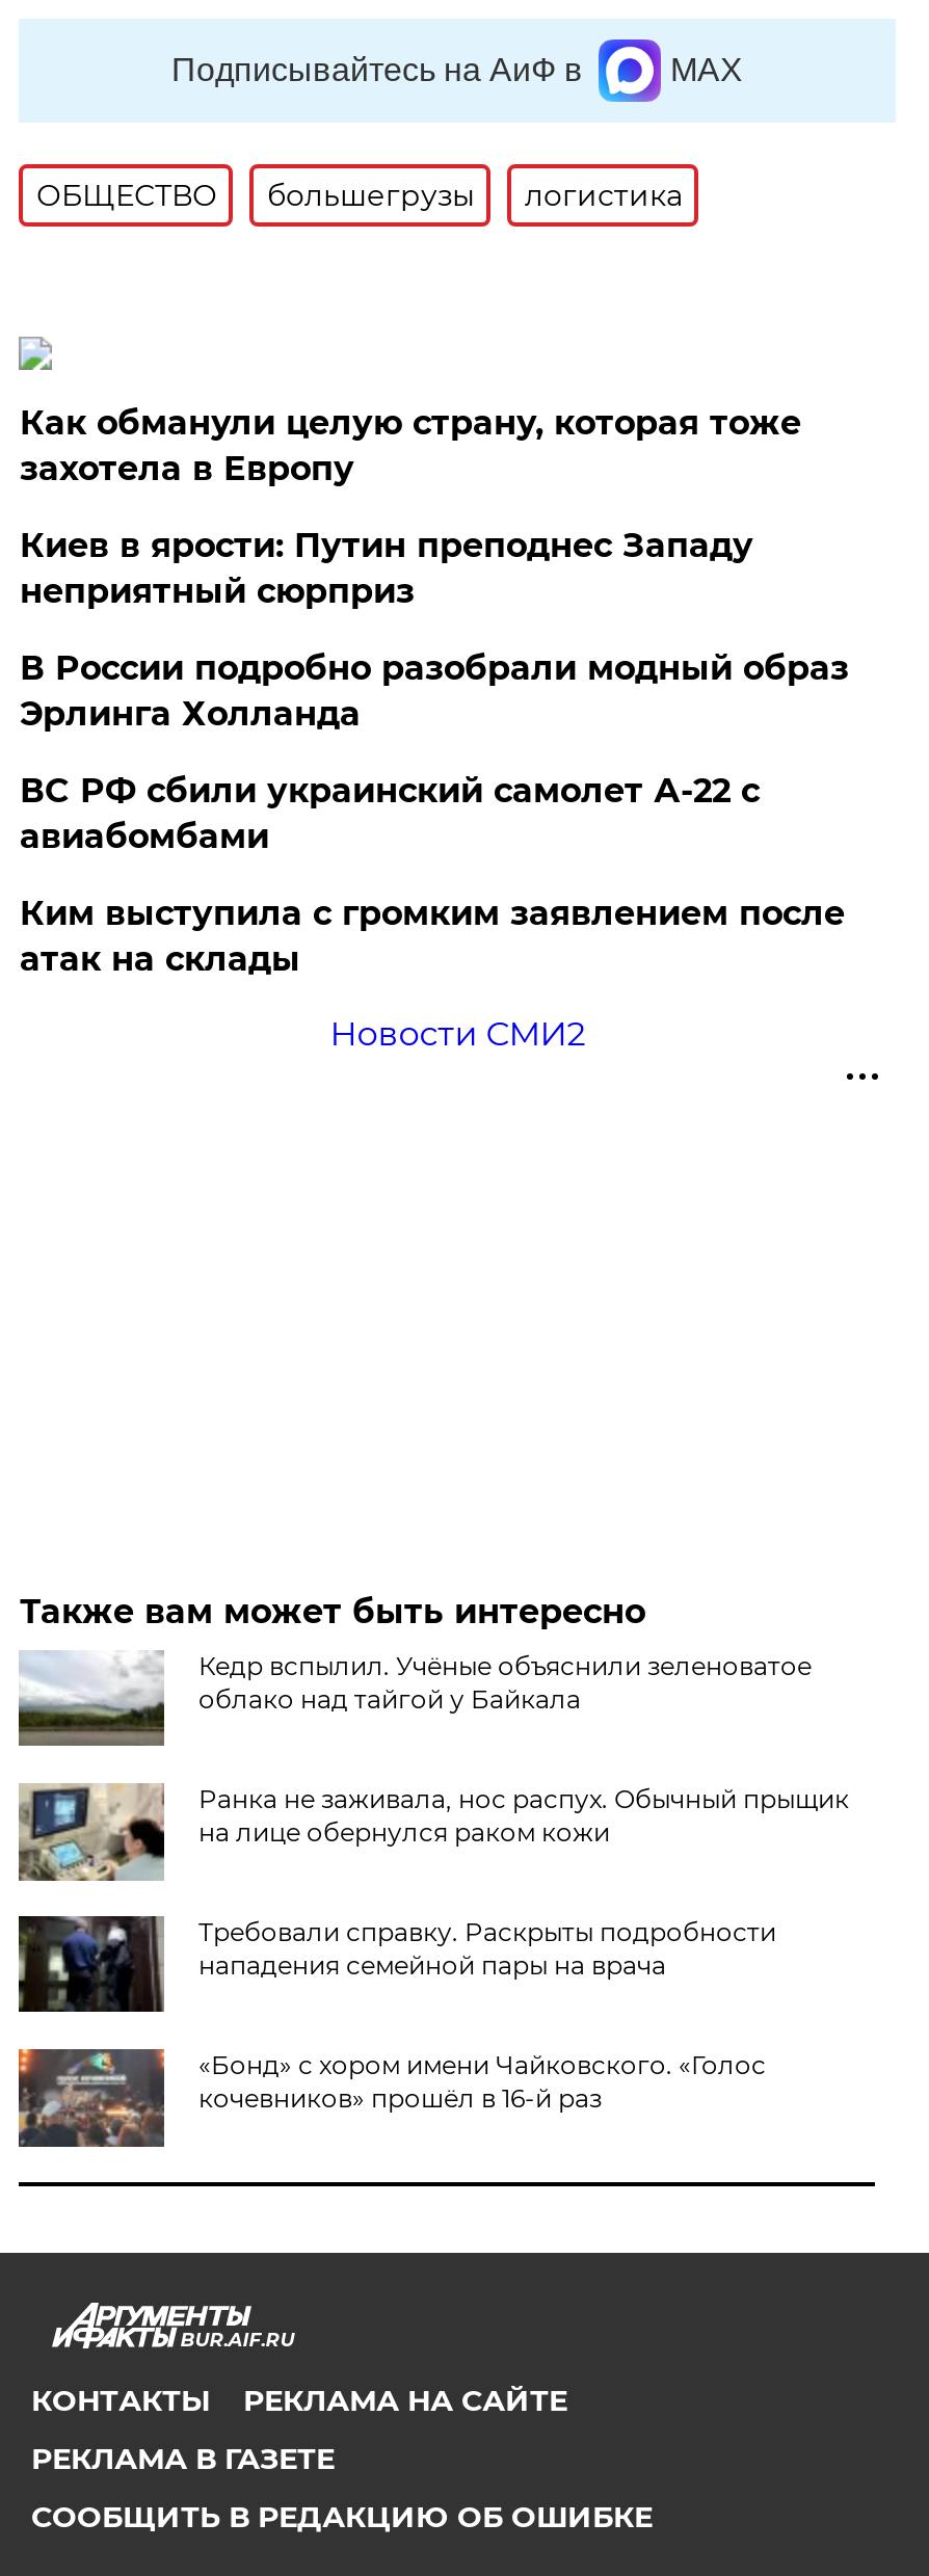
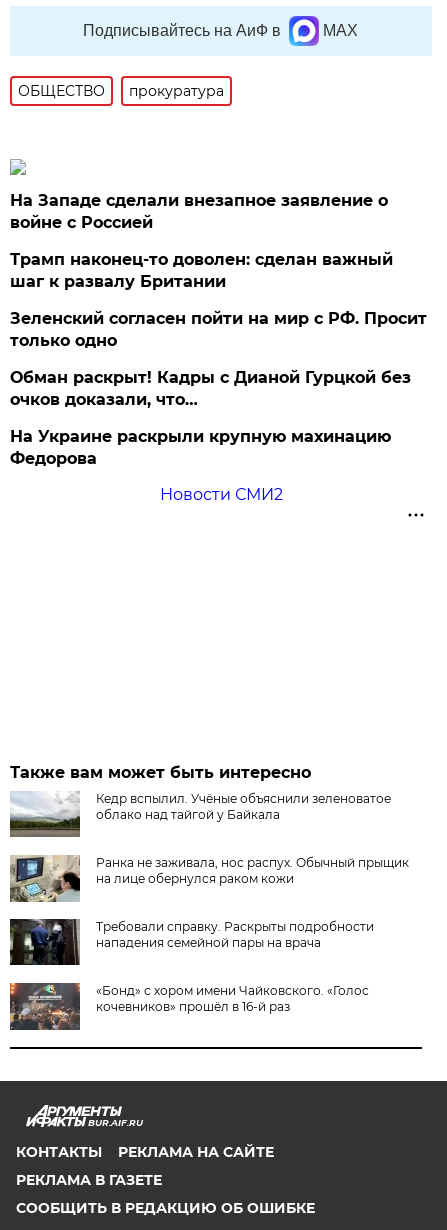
[267,176,683,214] большегрузы | логистика -> [129,82,224,100] прокуратура
[20,403,801,488] Как обманули целую страну, которая тоже | захотела в Европу -> [10,191,388,232] На Западе сделали внезапное заявление о | войне с Россией
[20,526,753,611] Киев в ярости: Путин преподнес Западу | неприятный сюрприз -> [10,250,393,291] Трамп наконец-то доволен: сделан важный | шаг к развалу Британии
[20,648,849,733] В России подробно разобрали модный образ | Эрлинга Холланда -> [10,309,427,350] Зеленский согласен пойти на мир с РФ. Просит | только одно
[20,771,759,856] ВС РФ сбили украинский самолет А-22 с | авиабомбами -> [10,368,411,409] Обман раскрыт! Кадры с Дианой Гурцкой без | очков доказали, что…
[20,893,845,979] Ким выступила с громким заявлением после | атак на склады -> [10,427,391,468] На Украине раскрыли крупную махинацию | Федорова

